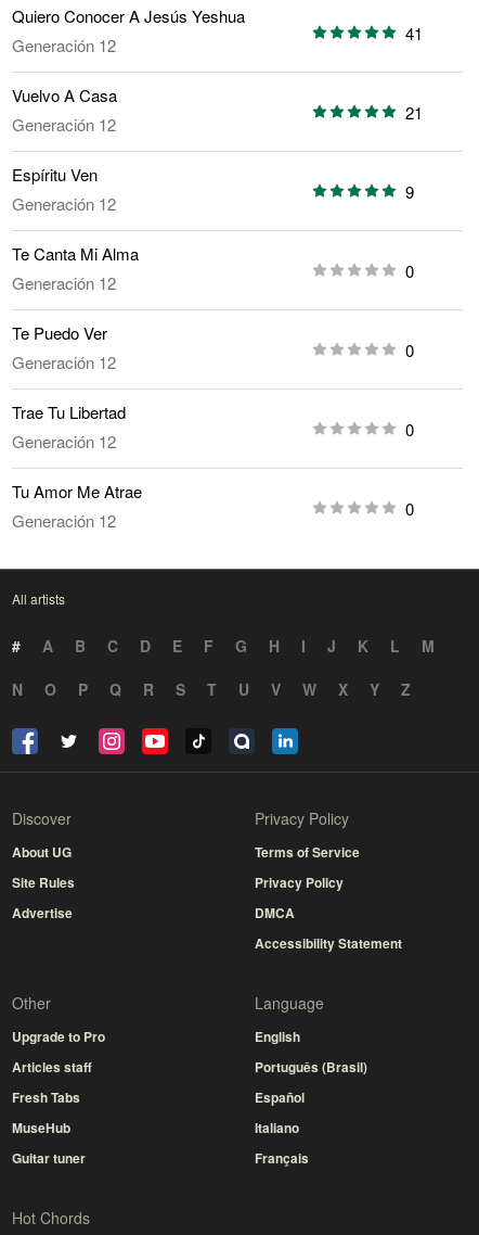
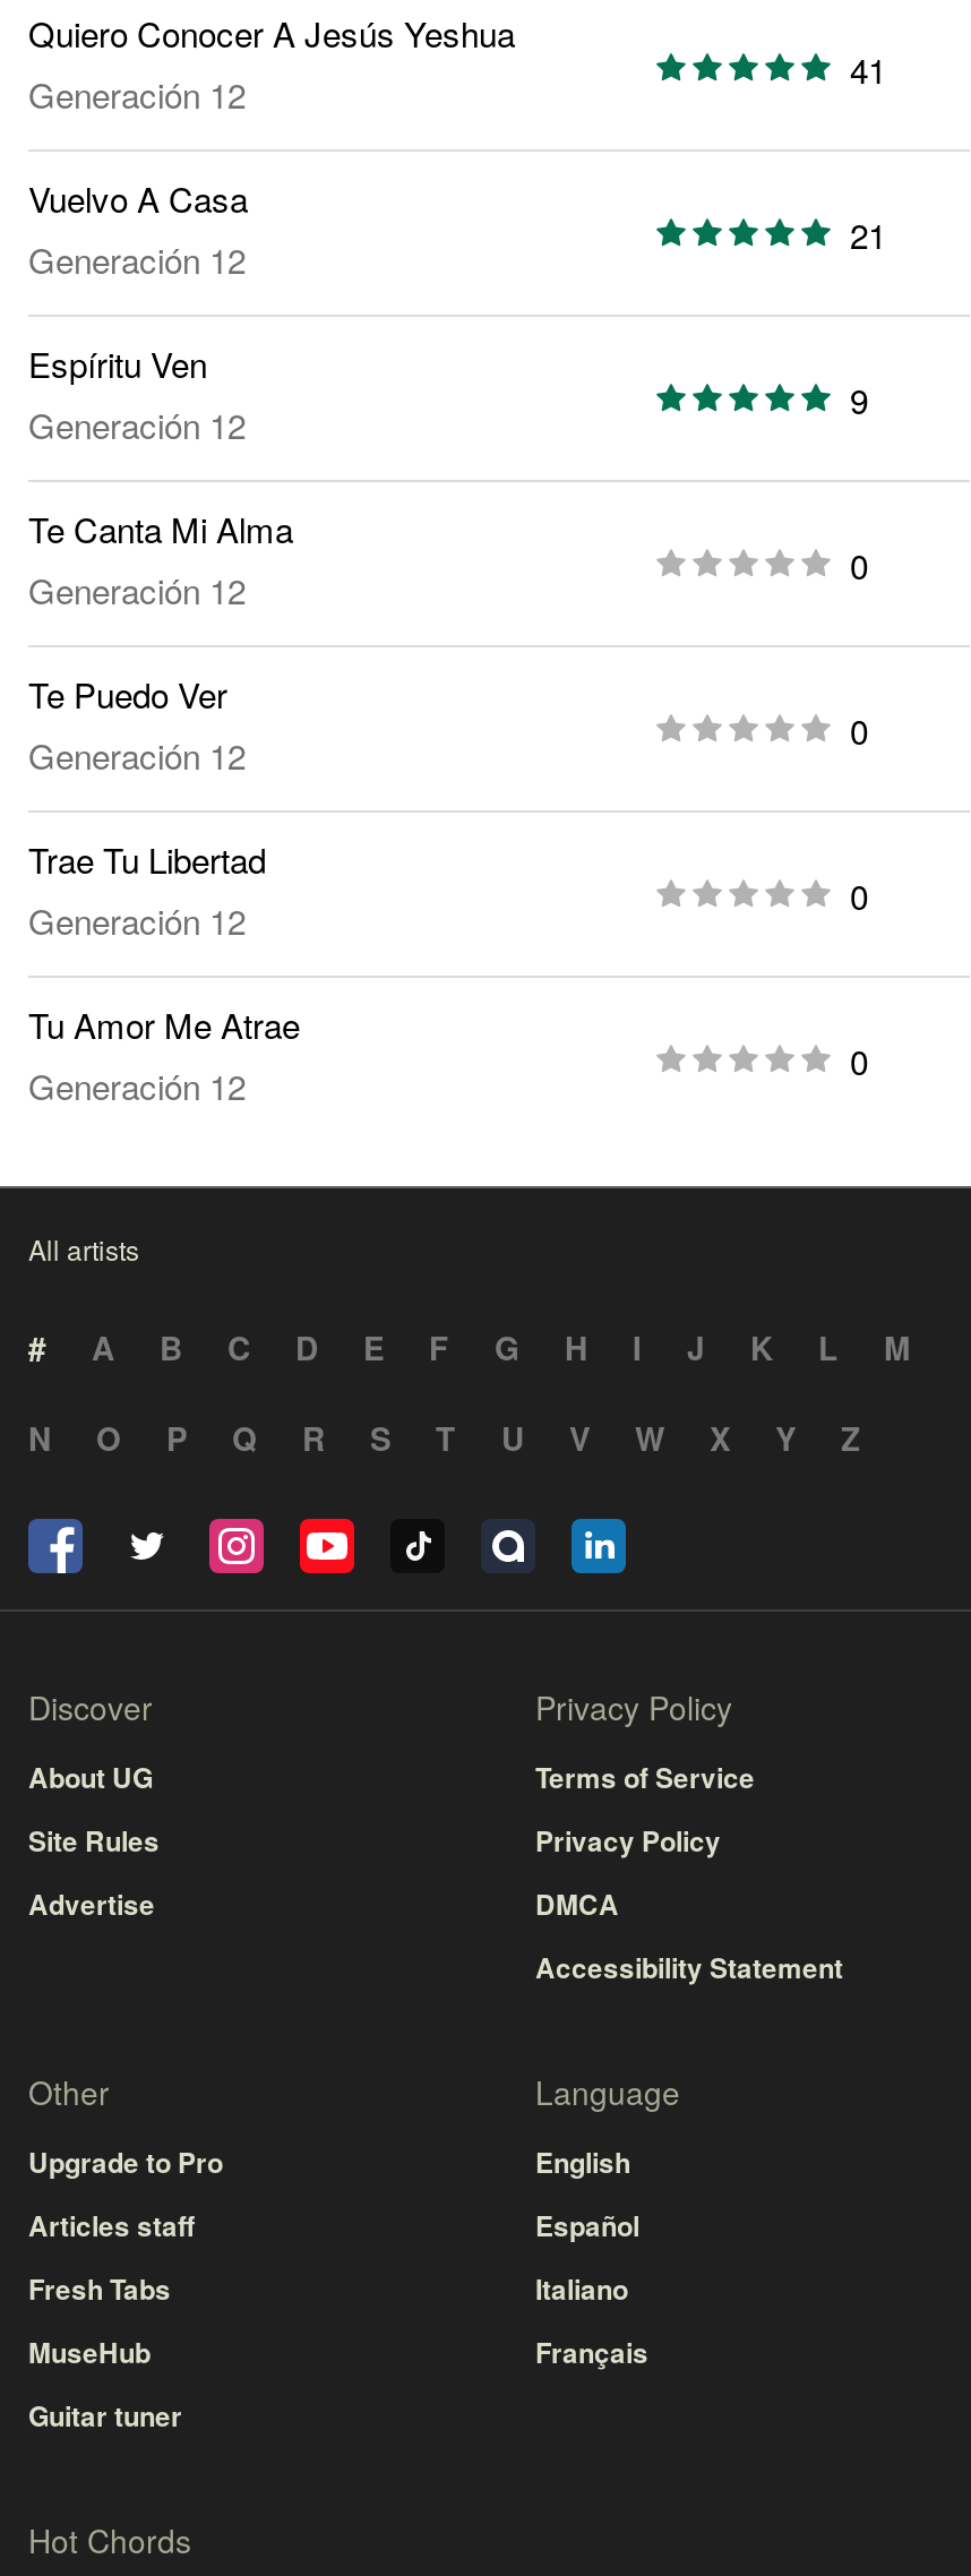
[255,1057,367,1077] Português (Brasil) -> none
moved [255,1088,309,1168] -> [535,2205,648,2373]: Español | Italiano | Français

